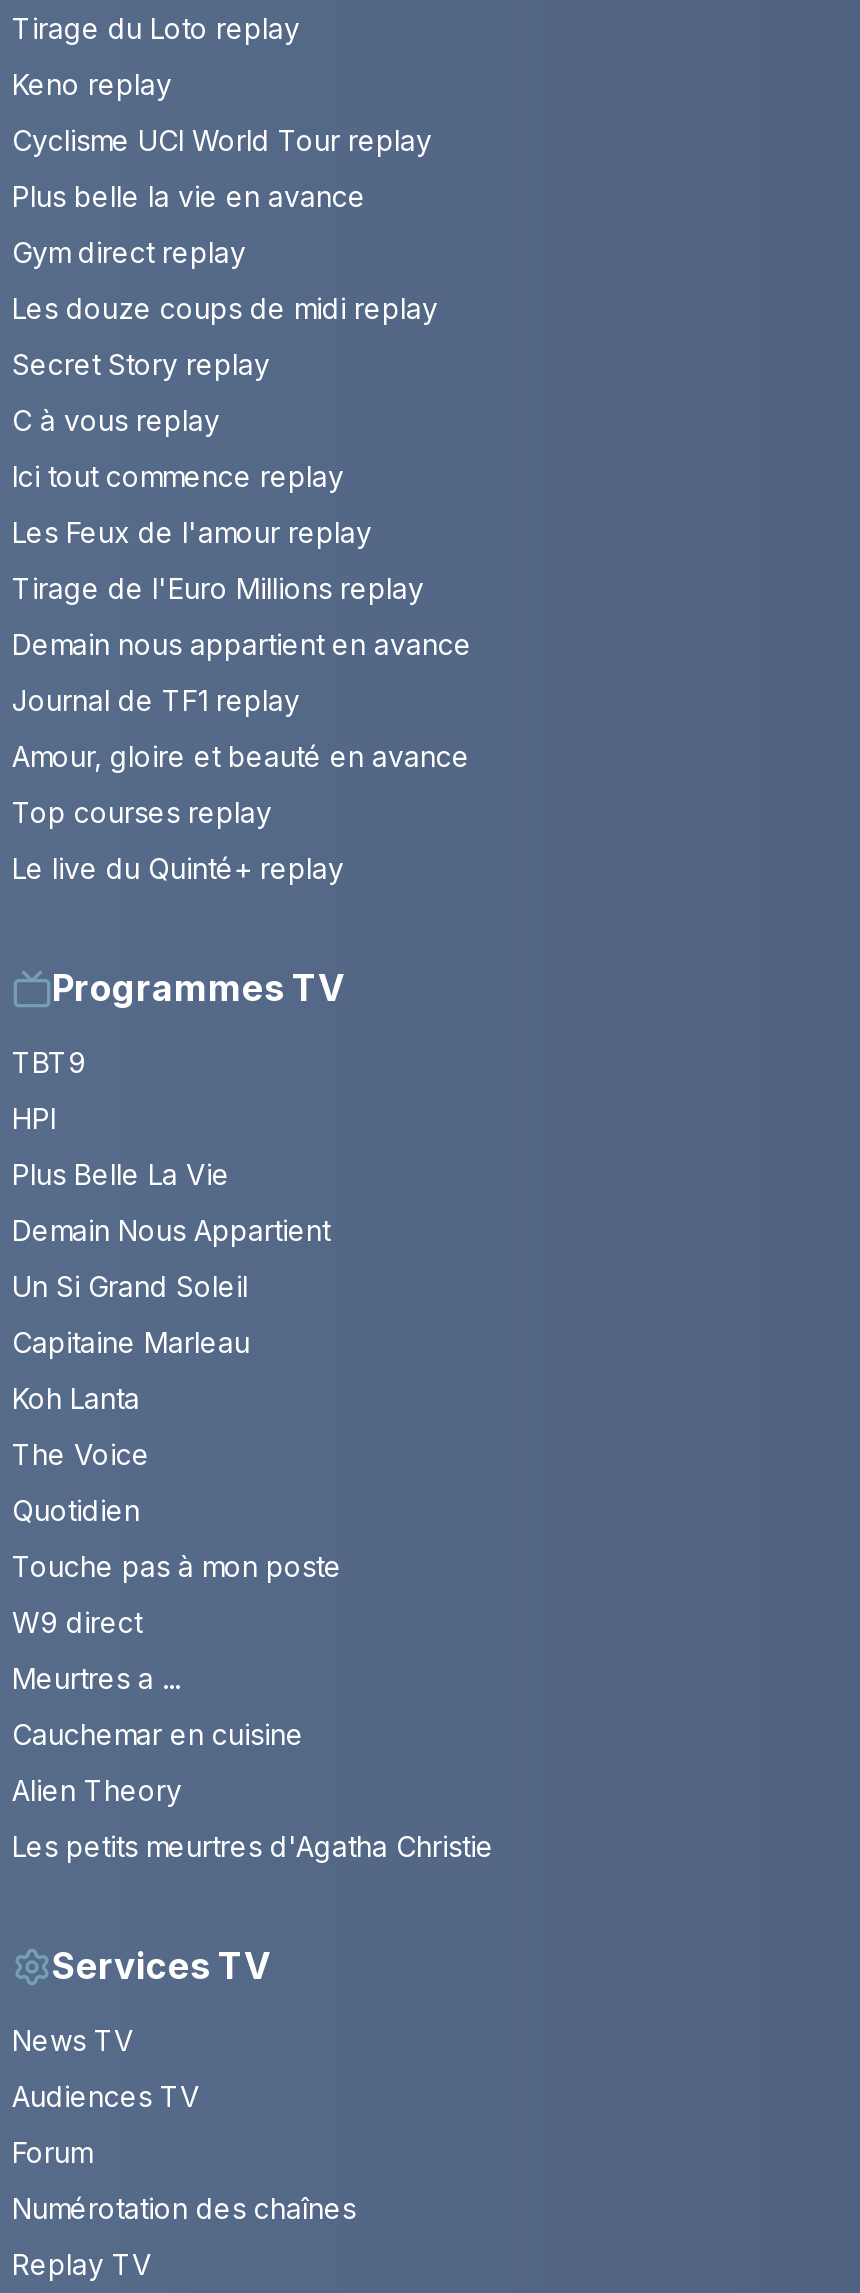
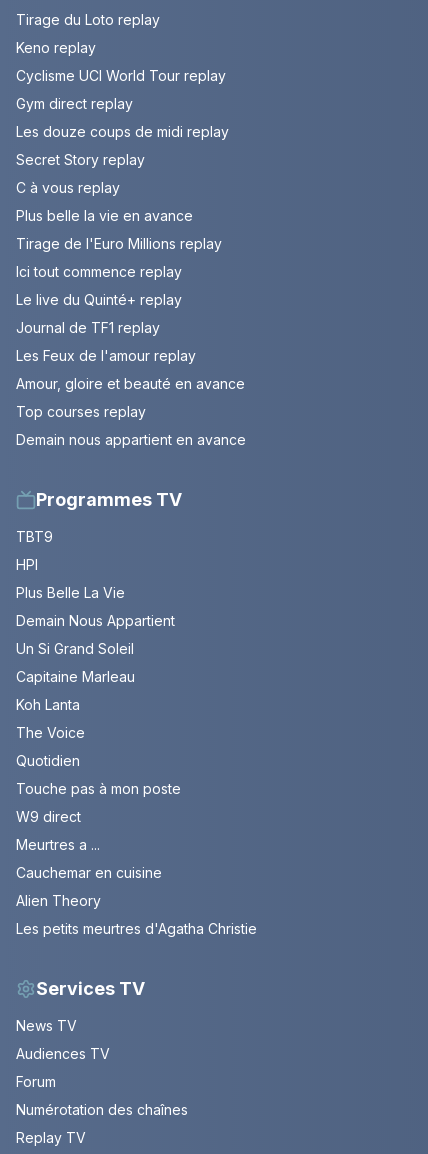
moved [12,180,366,214] -> [16,207,193,224]: Plus belle la vie en avance
moved [12,236,438,438] -> [16,95,229,196]: Gym direct replay | Les douze coups de midi replay | Secret Story replay | C à vous replay
moved [12,460,344,494] -> [16,263,182,280]: Ici tout commence replay
moved [12,516,372,550] -> [16,347,196,364]: Les Feux de l'amour replay
moved [12,572,424,606] -> [16,235,222,252]: Tirage de l'Euro Millions replay
moved [12,628,472,662] -> [16,431,246,448]: Demain nous appartient en avance
moved [12,684,300,718] -> [16,319,160,336]: Journal de TF1 replay
moved [12,852,344,886] -> [16,291,182,308]: Le live du Quinté+ replay

